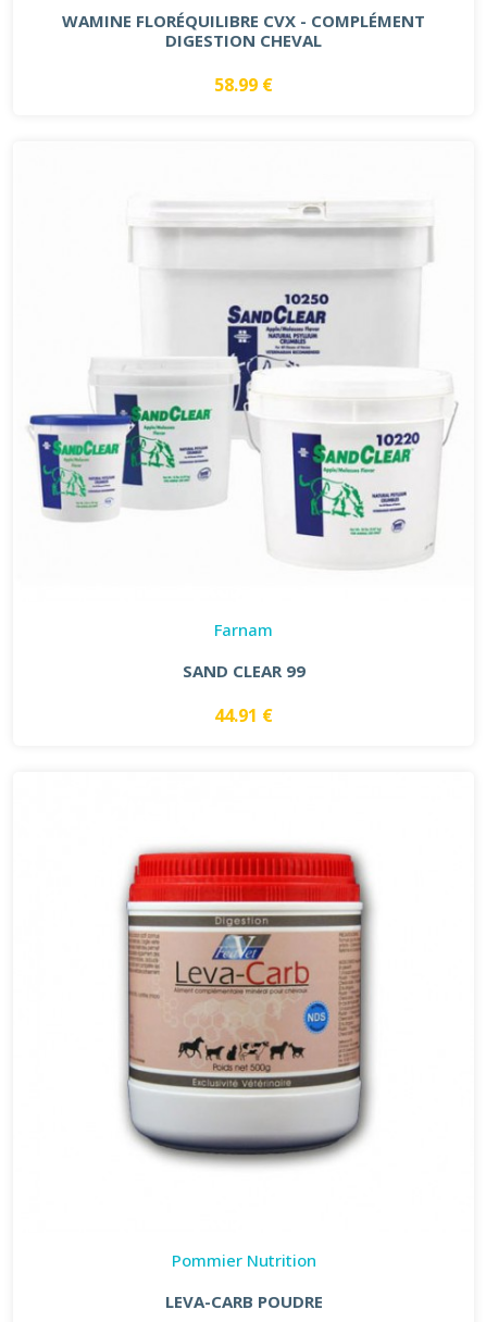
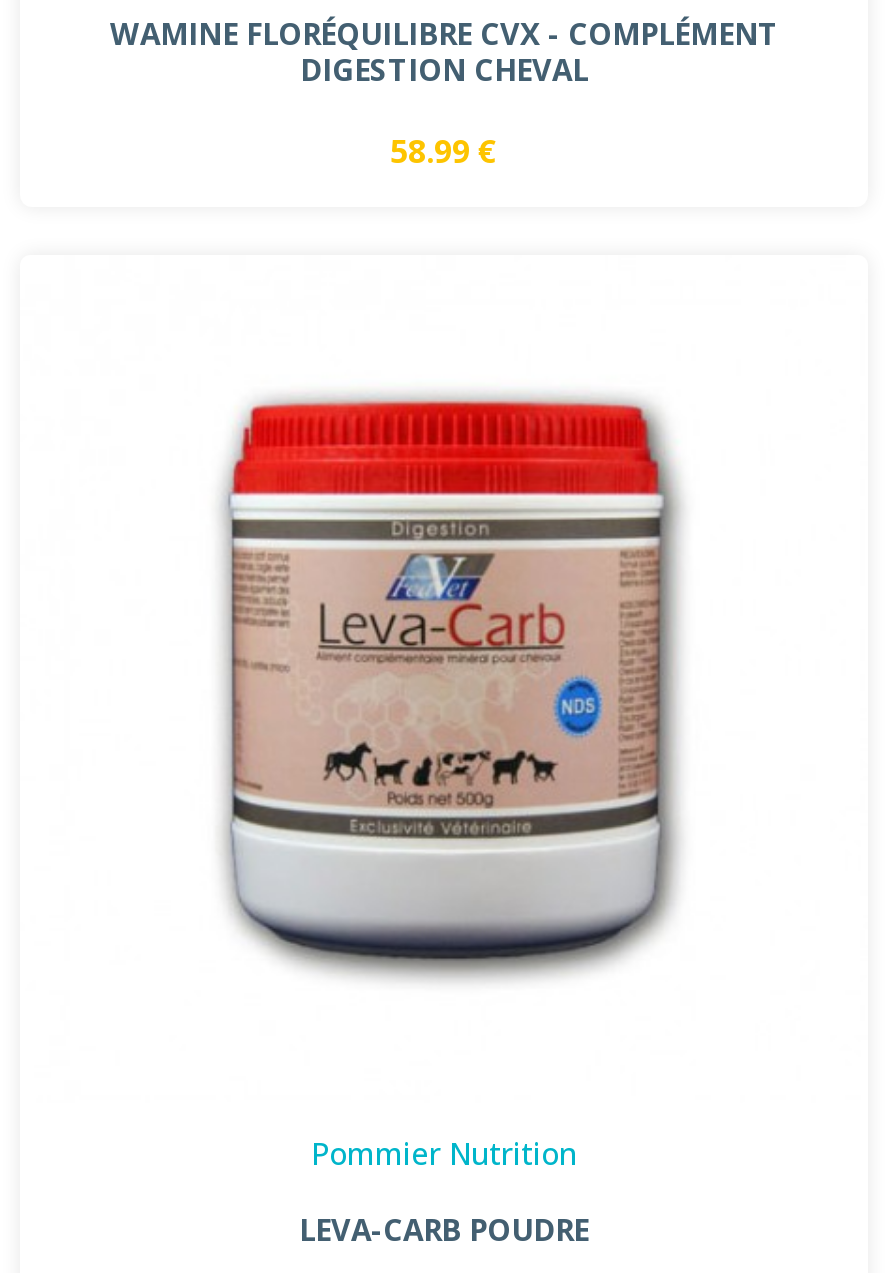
[28,201,459,569] [image] -> none
[182,618,305,727] Farnam | SAND CLEAR 99 | 44.91 € -> none

